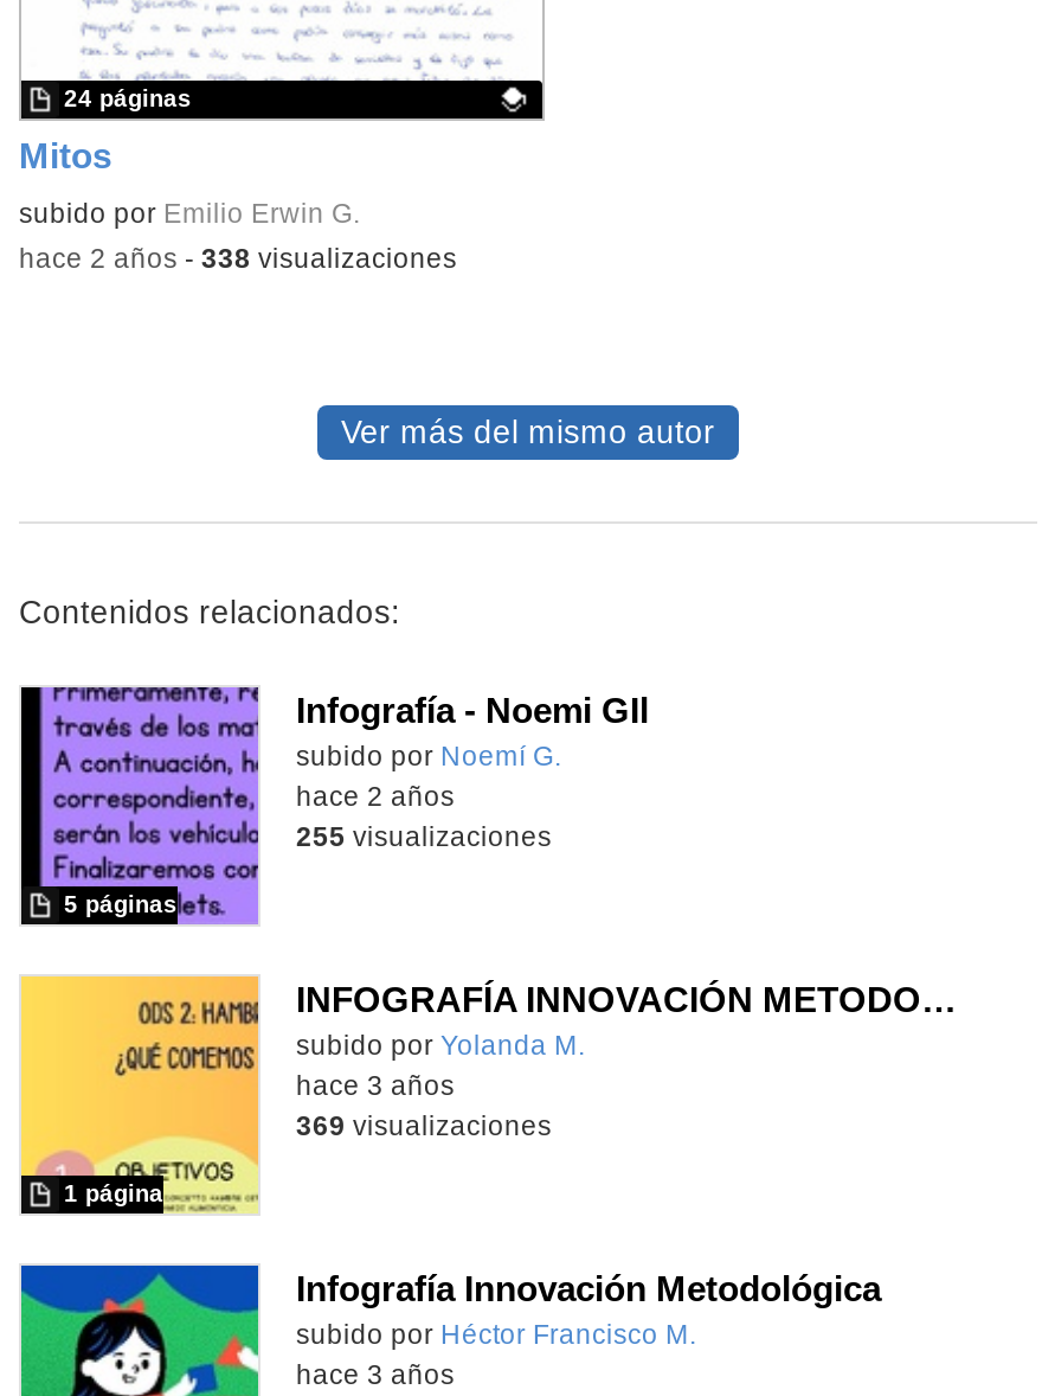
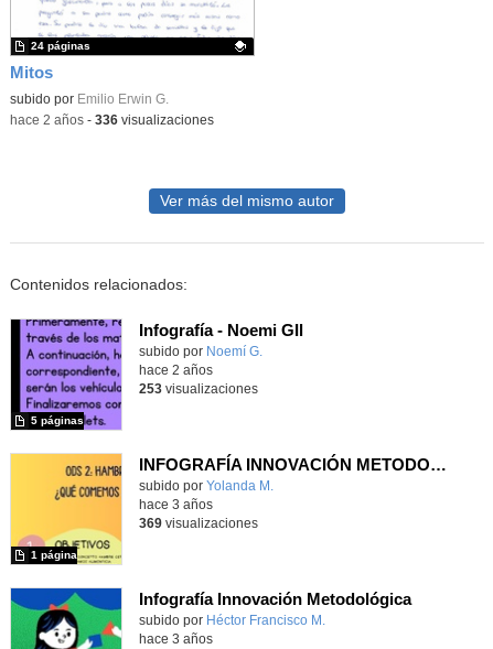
[19,245,457,274] hace 2 años - 338 visualizaciones -> [10,114,214,127] hace 2 años - 336 visualizaciones
[296,822,552,851] 255 visualizaciones -> [139,382,258,396] 253 visualizaciones

